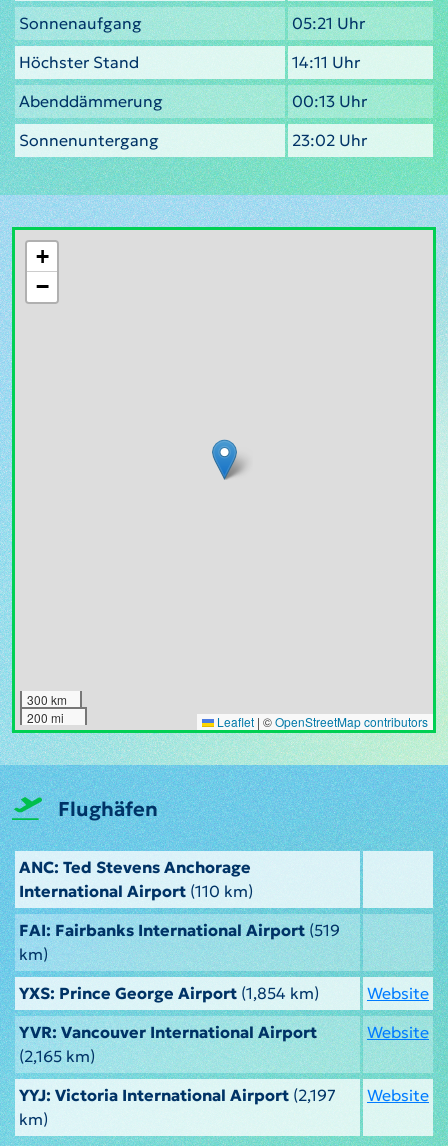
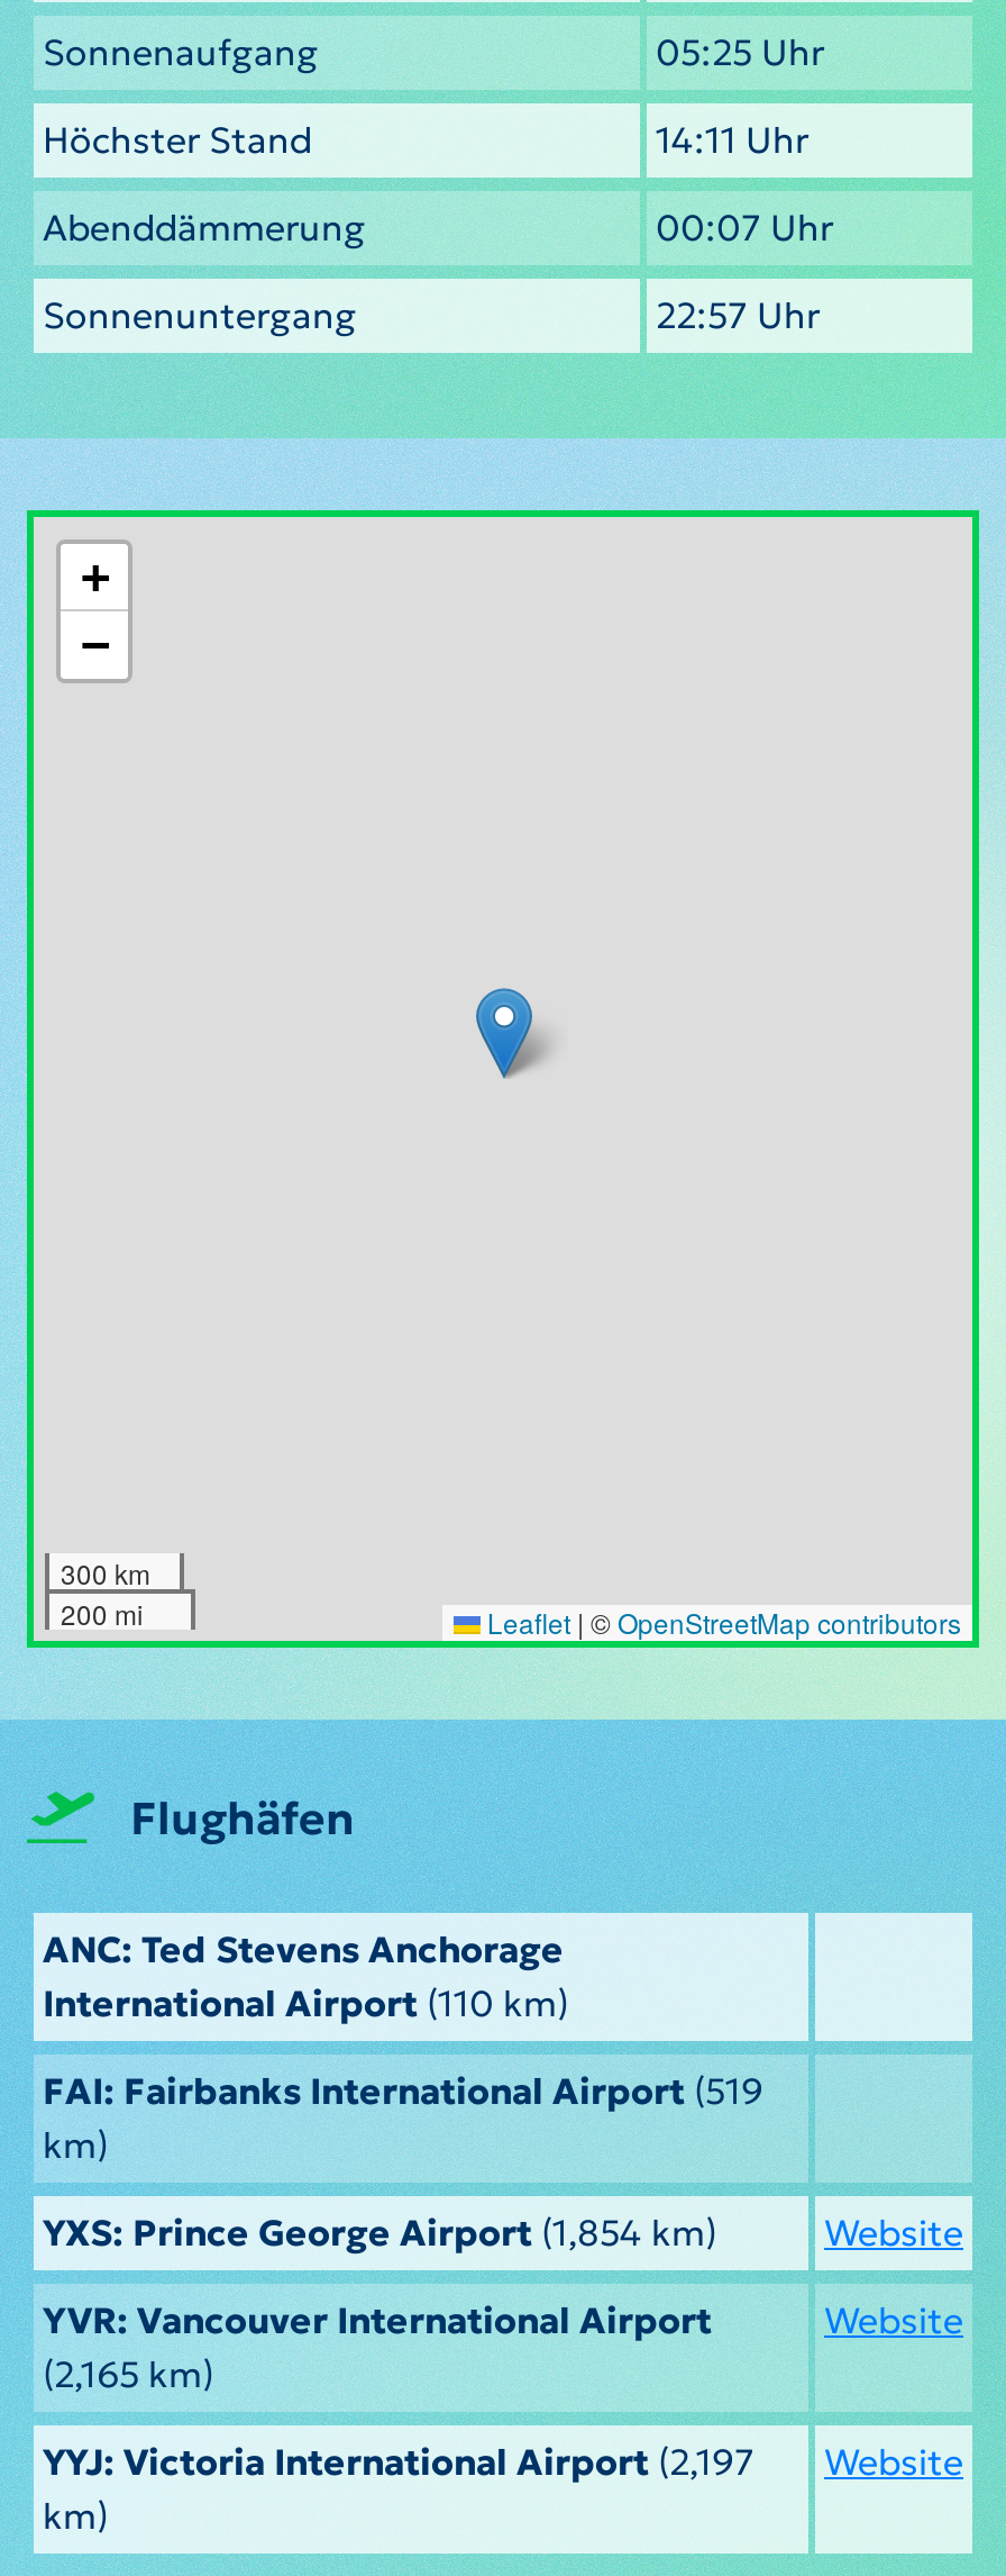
[292,13,365,33] 05:21 Uhr -> [656,29,824,74] 05:25 Uhr
[292,91,367,111] 00:13 Uhr -> [656,204,833,249] 00:07 Uhr
[292,130,367,150] 23:02 Uhr -> [656,292,820,337] 22:57 Uhr

